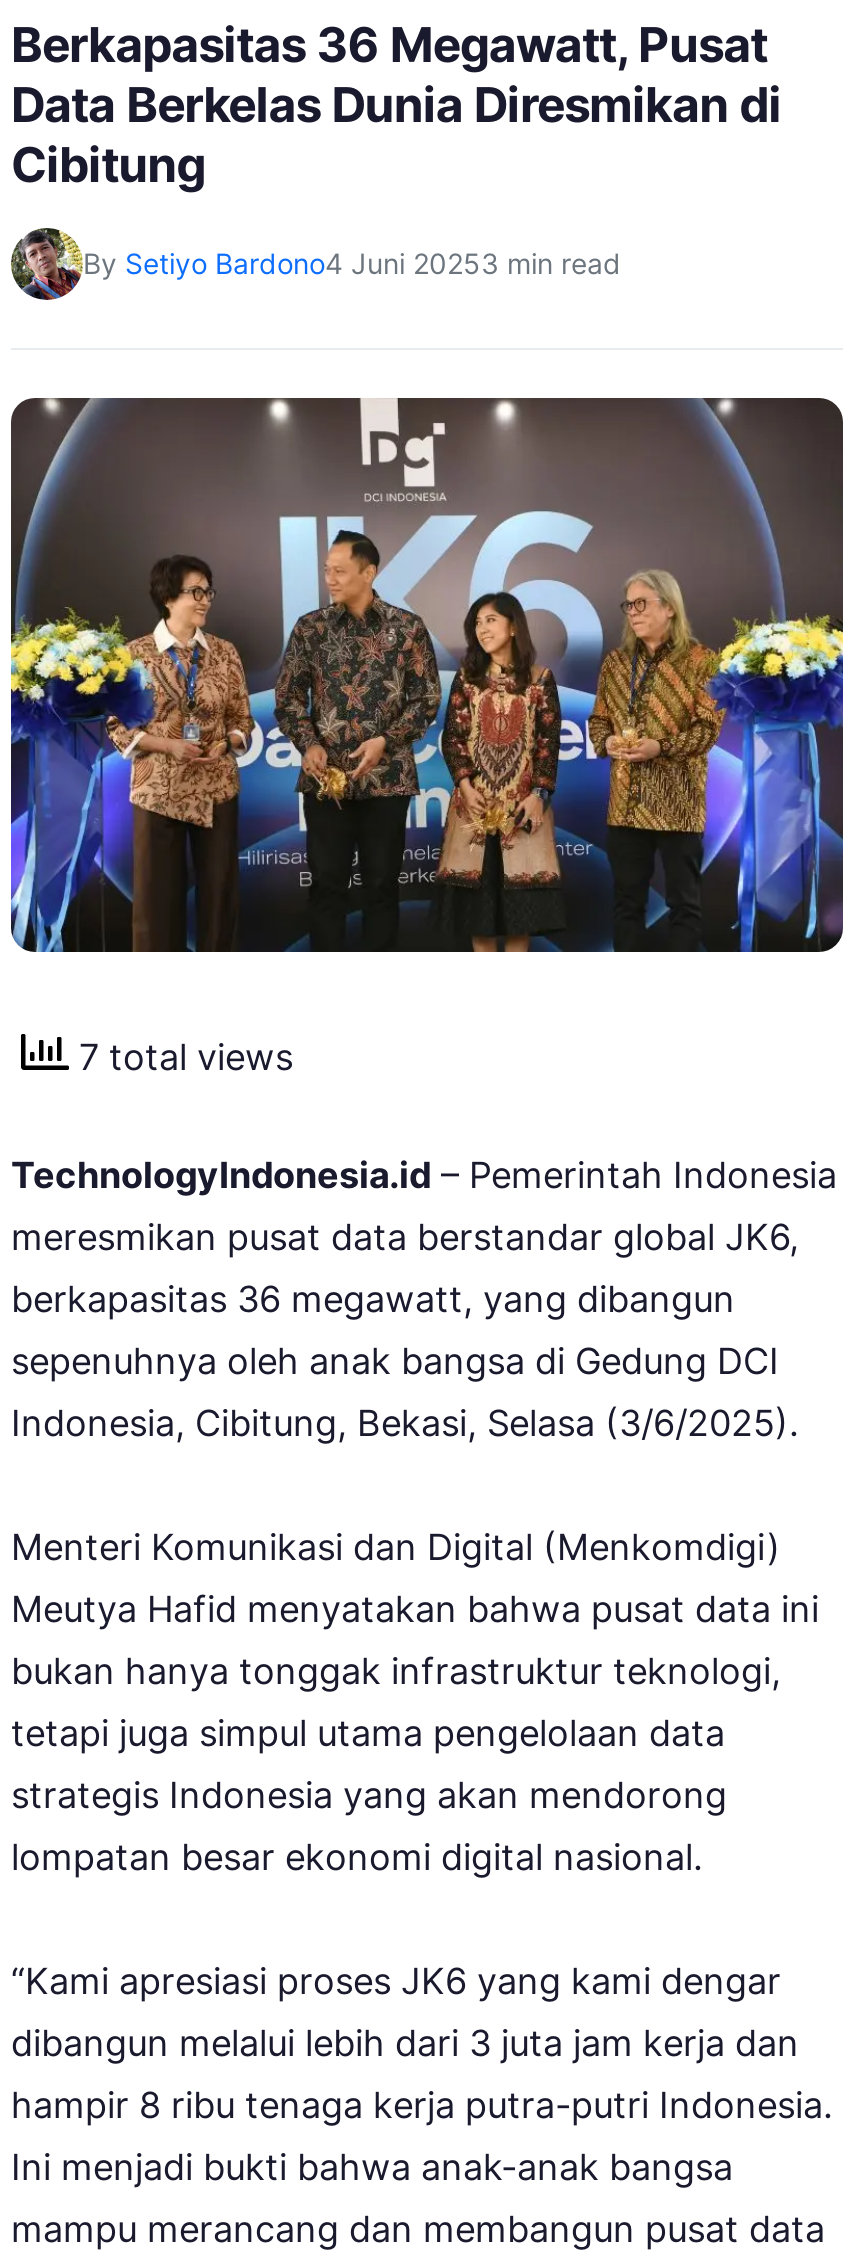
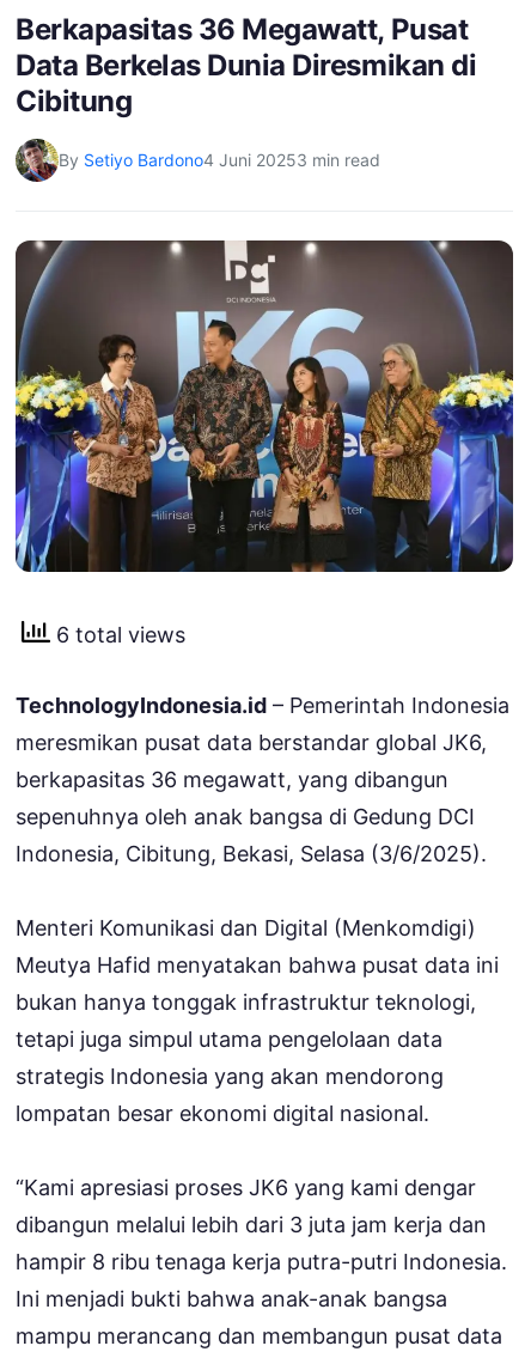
[69,1036,293,1078] 7 total views -> [50,623,185,648] 6 total views

